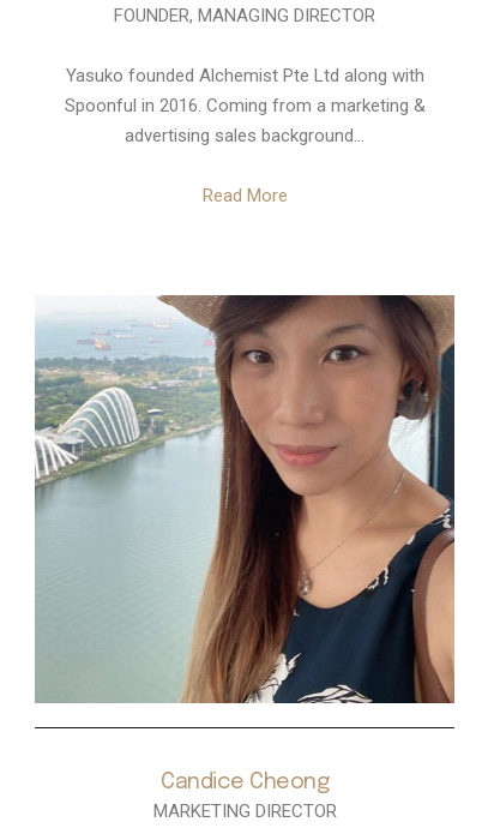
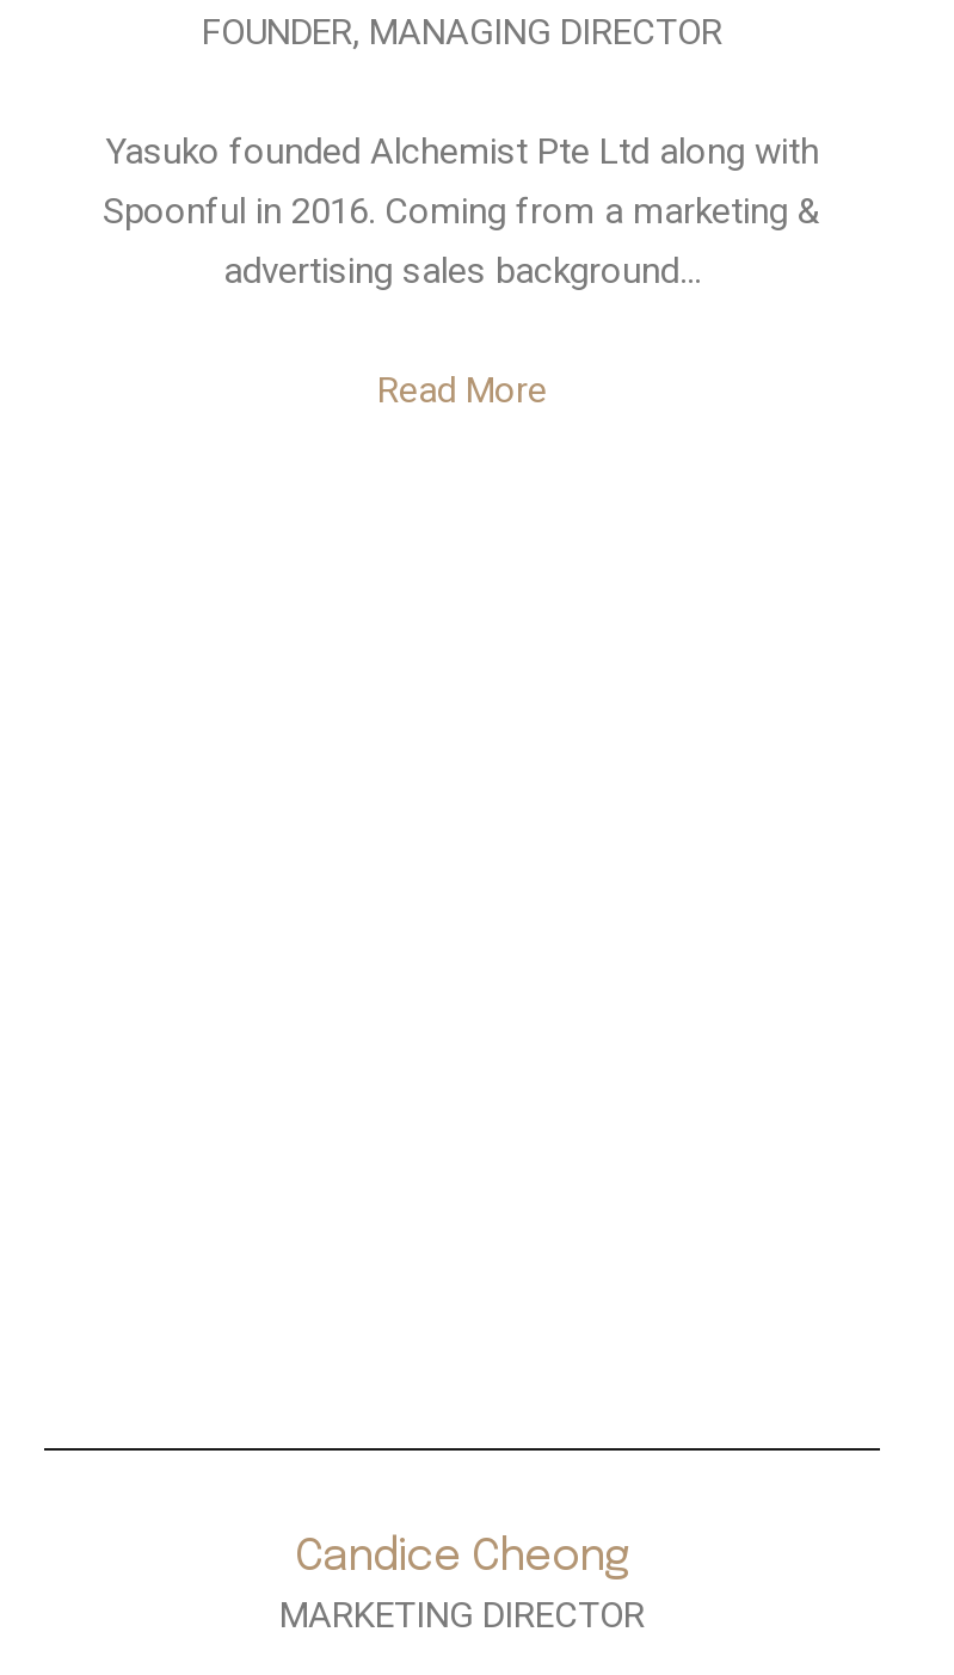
[34,294,456,704] [image] -> none

